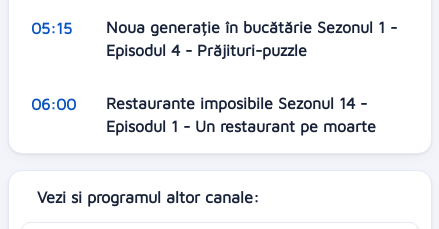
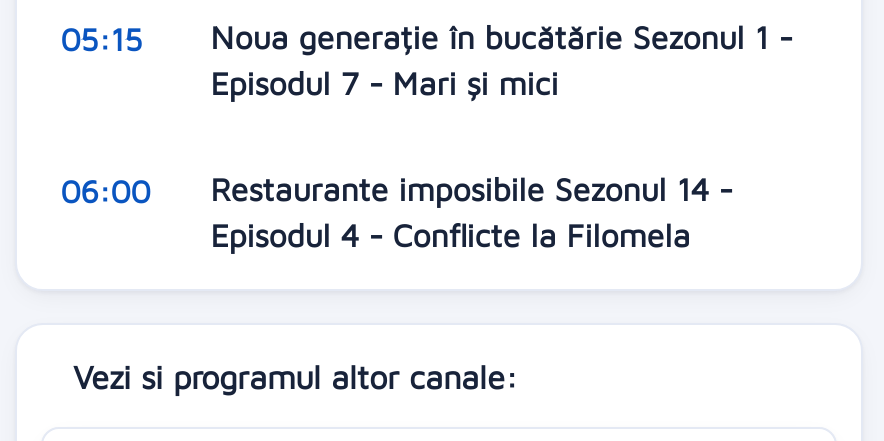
[106,41,312,59] Episodul 4 - Prăjituri-puzzle -> [211,65,569,101] Episodul 7 - Mari și mici
[106,117,381,135] Episodul 1 - Un restaurant pe moarte -> [211,217,701,253] Episodul 4 - Conflicte la Filomela

